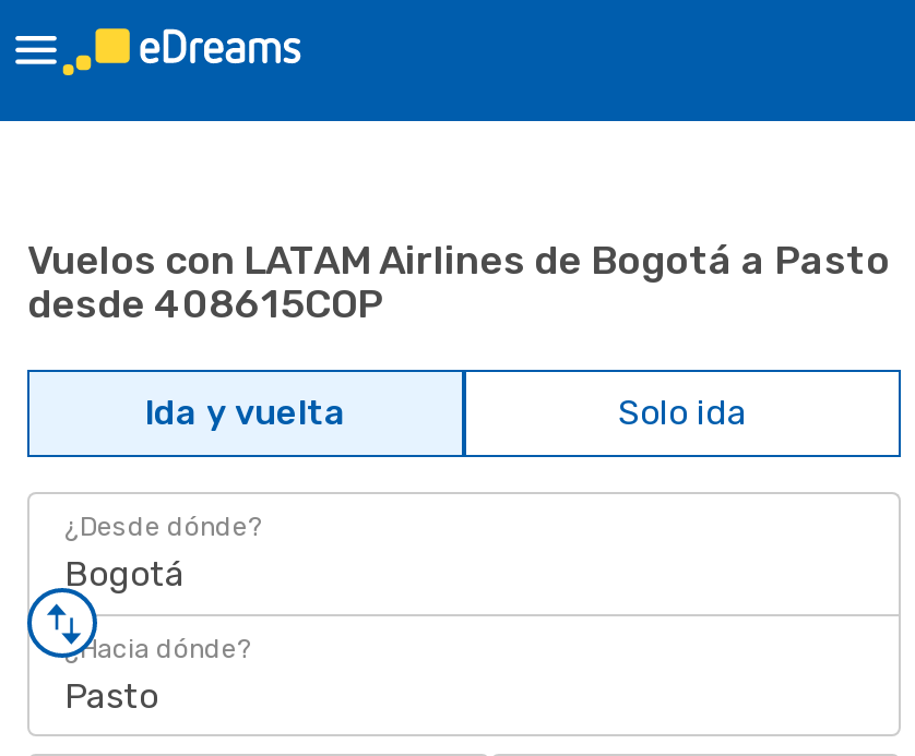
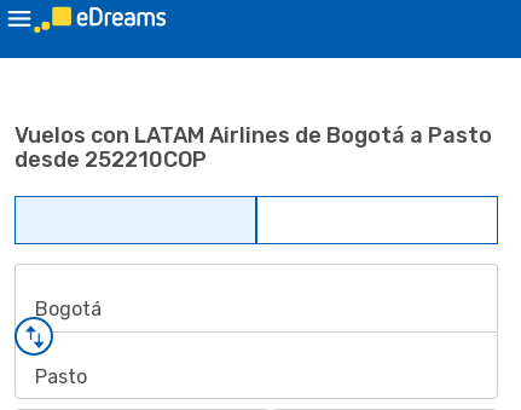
[27,279,747,542] desde 408615COP | Ida y vuelta | Solo ida | ¿Desde dónde? -> [15,146,207,172] desde 252210COP
[64,634,250,664] ¿Hacia dónde? -> none

